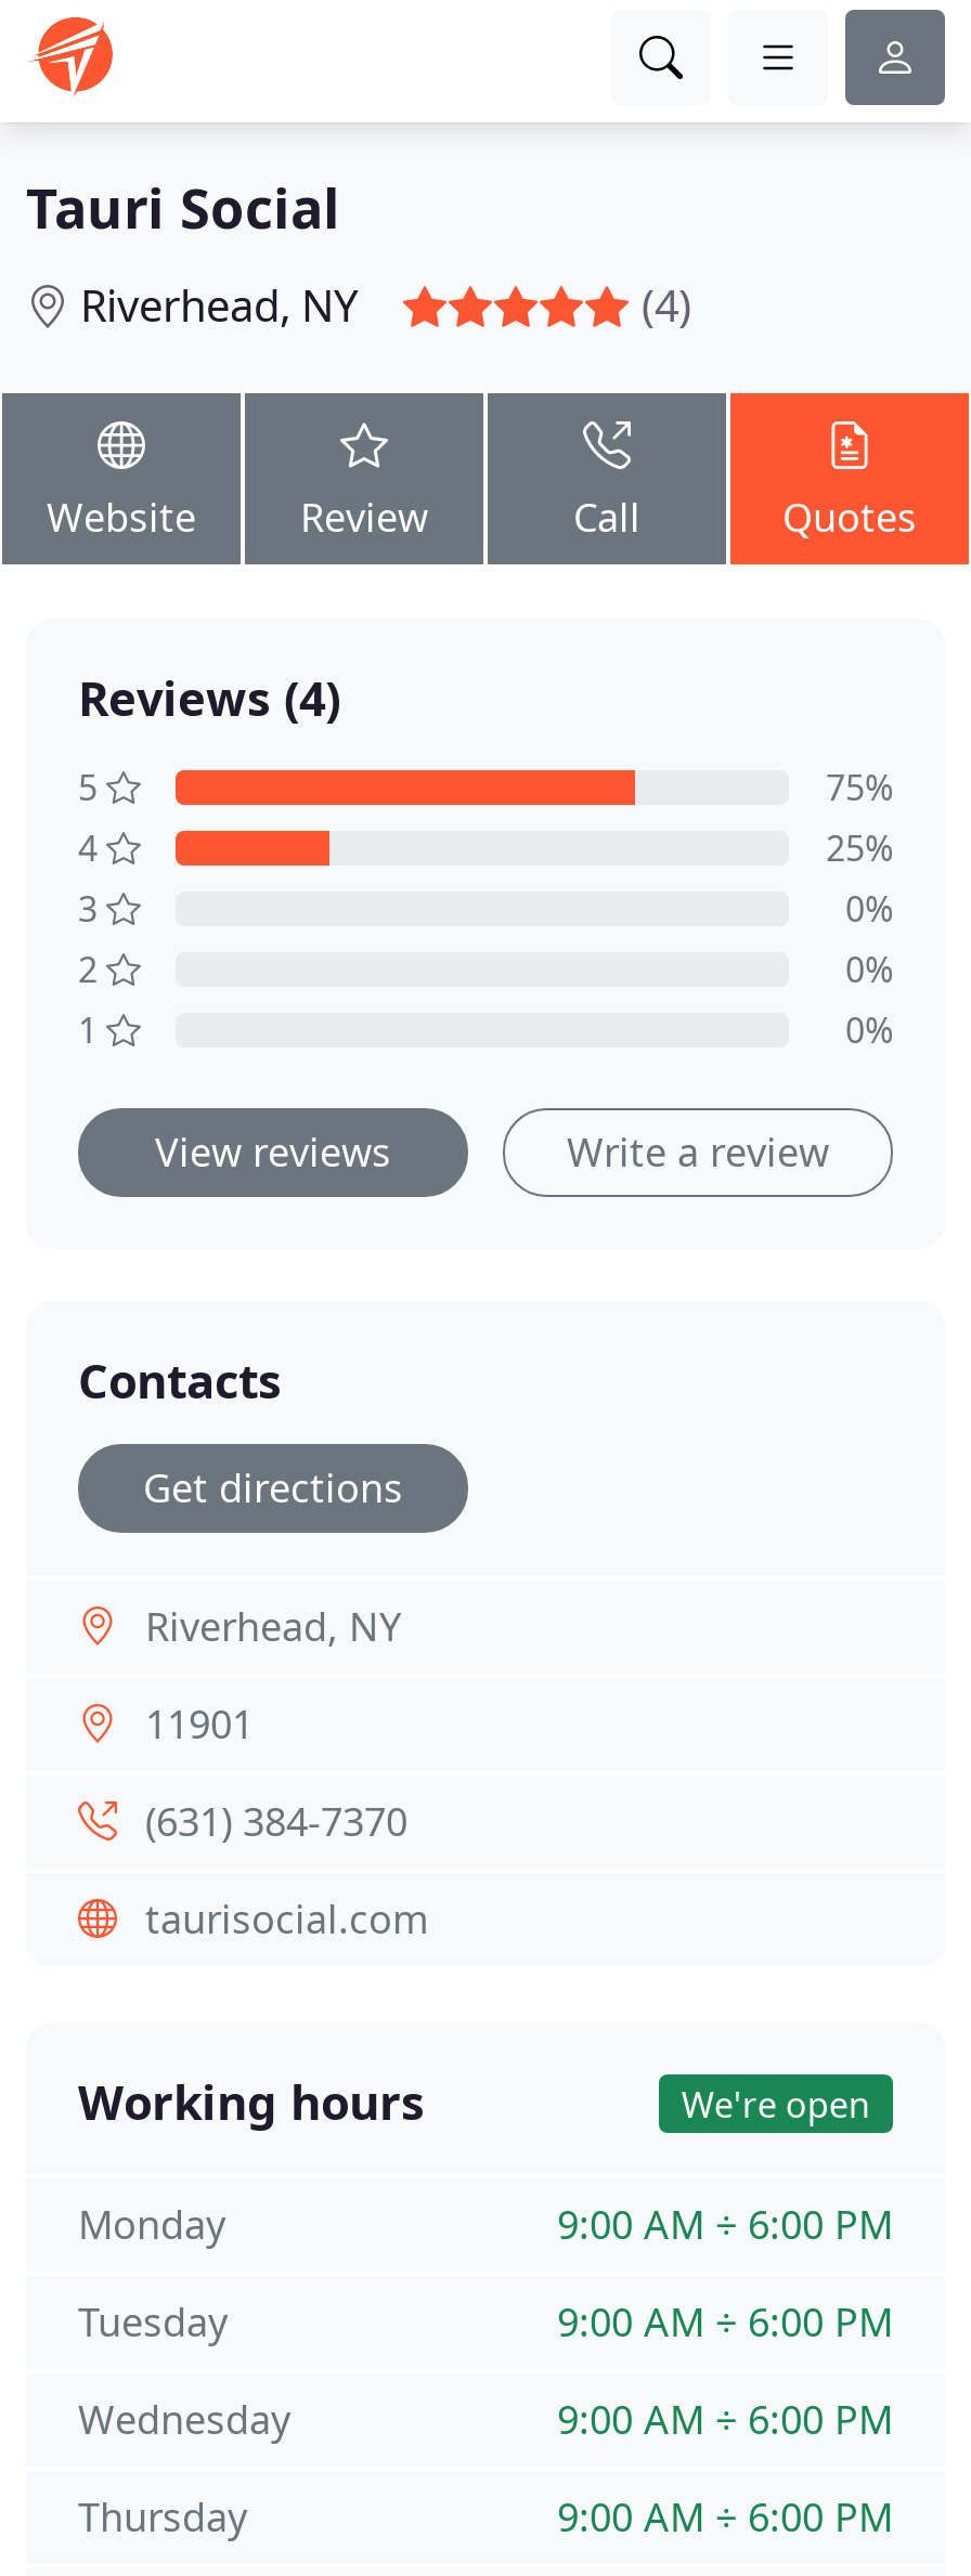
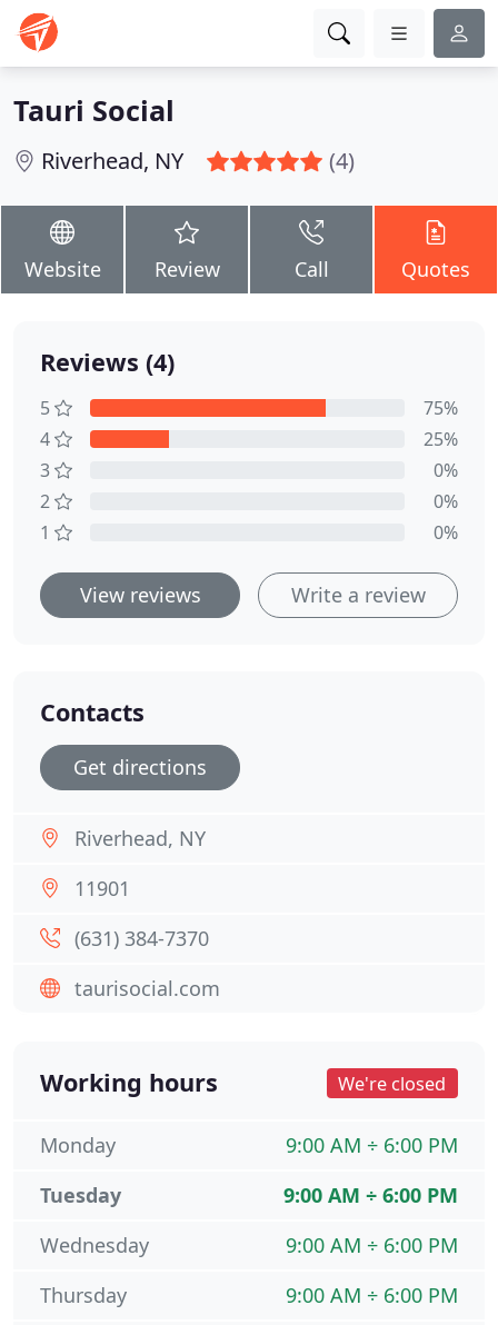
[681,2080,870,2128] We're open -> [338,1071,446,1096] We're closed

